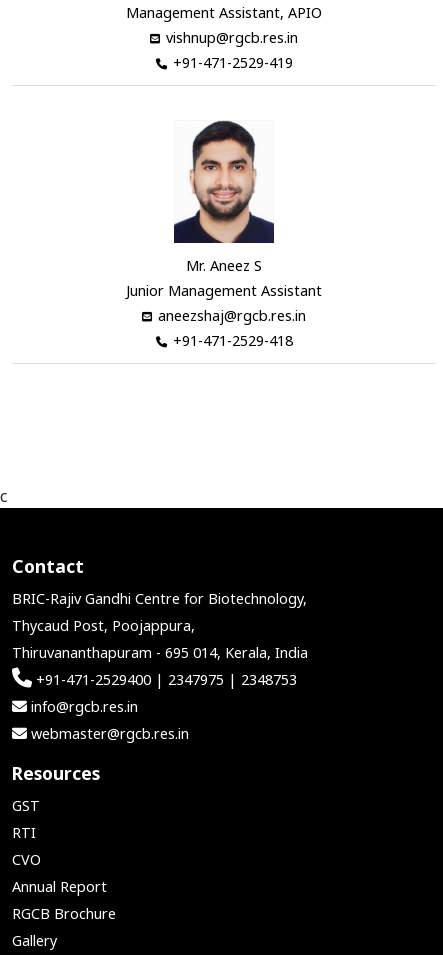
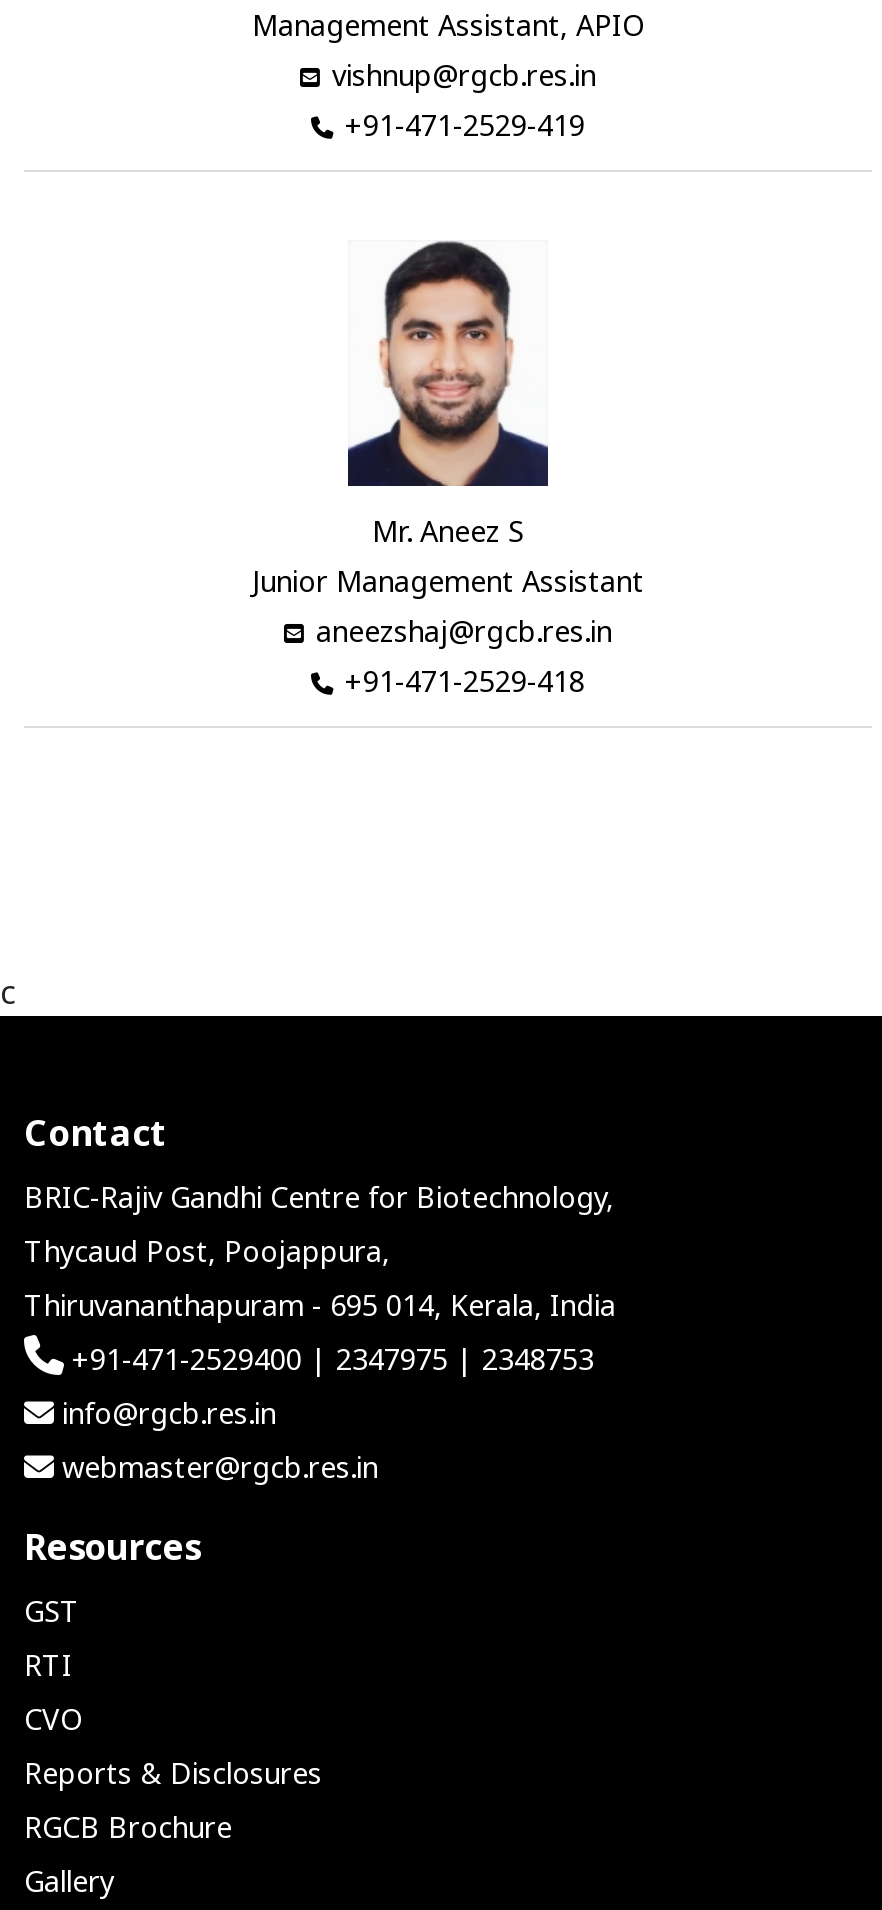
[12,877,107,896] Annual Report -> [24,1754,322,1792] Reports & Disclosures

